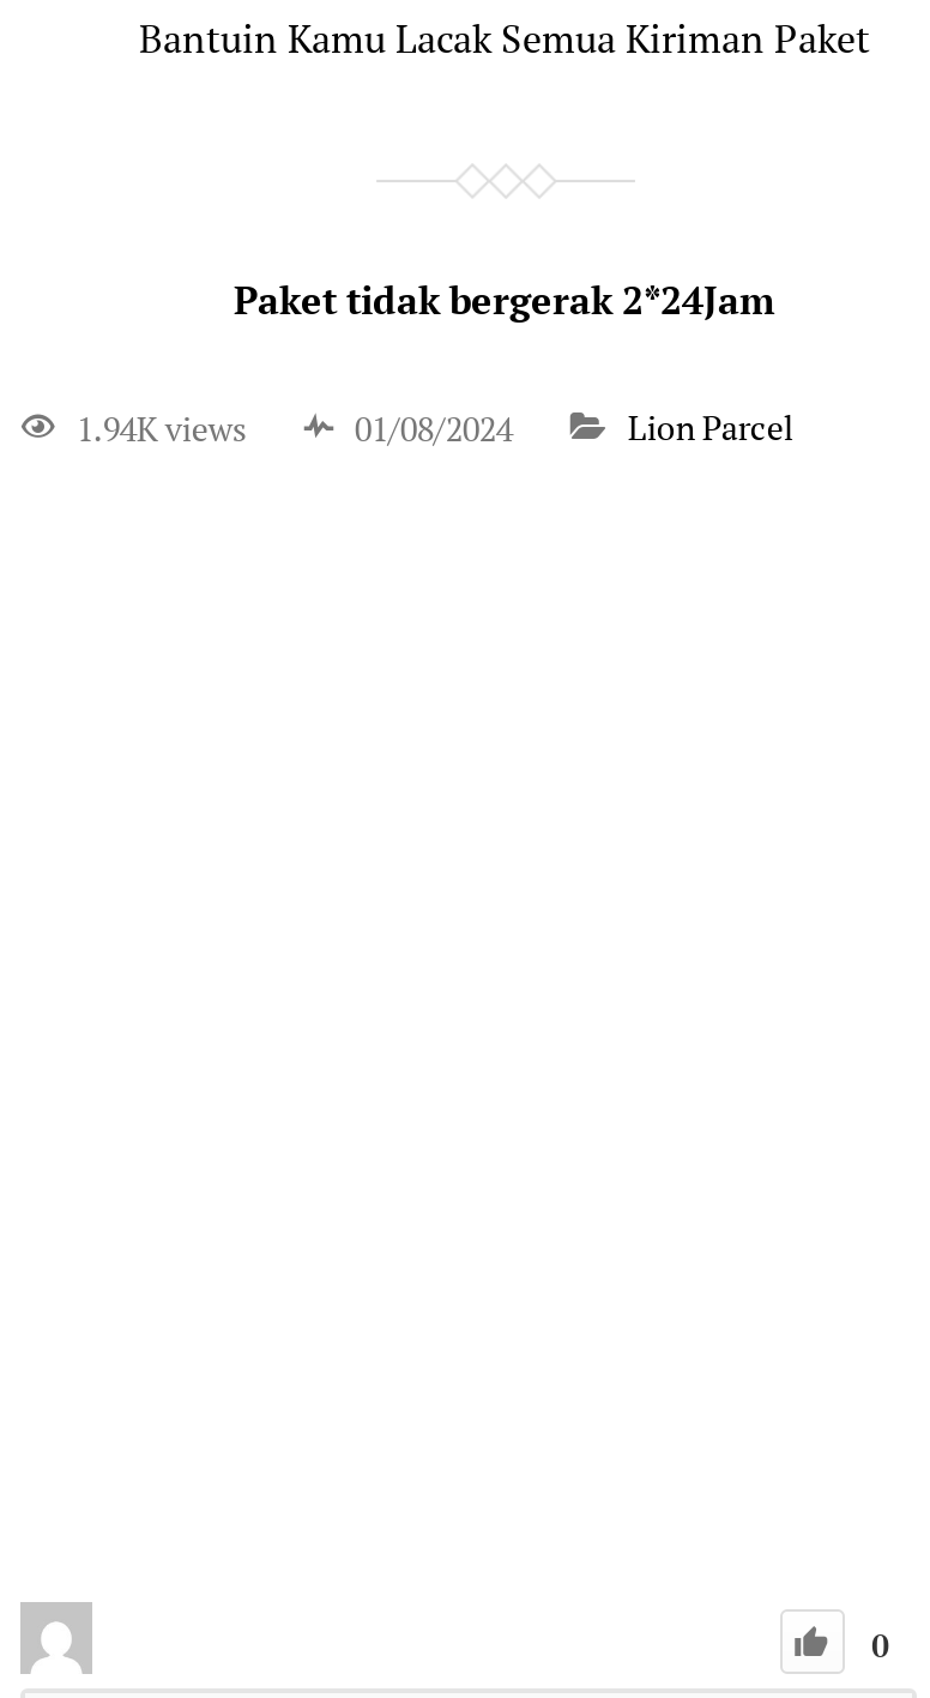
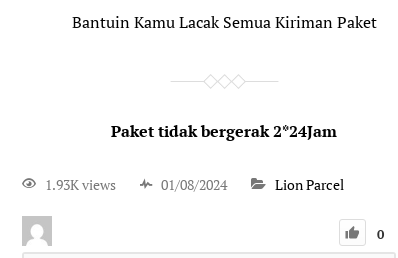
[76,404,247,450] 1.94K views -> [45,174,116,193] 1.93K views

